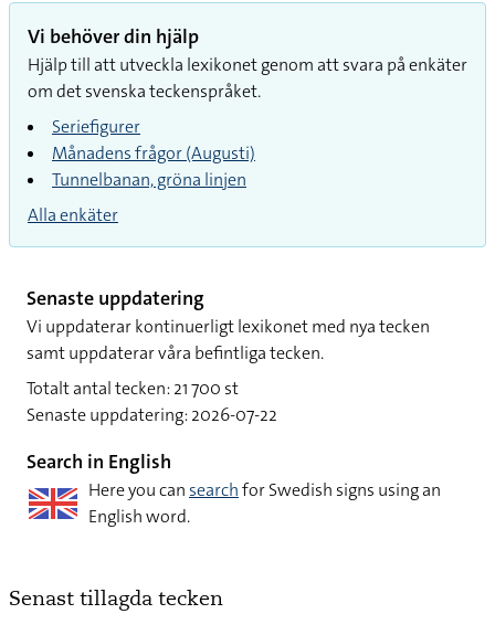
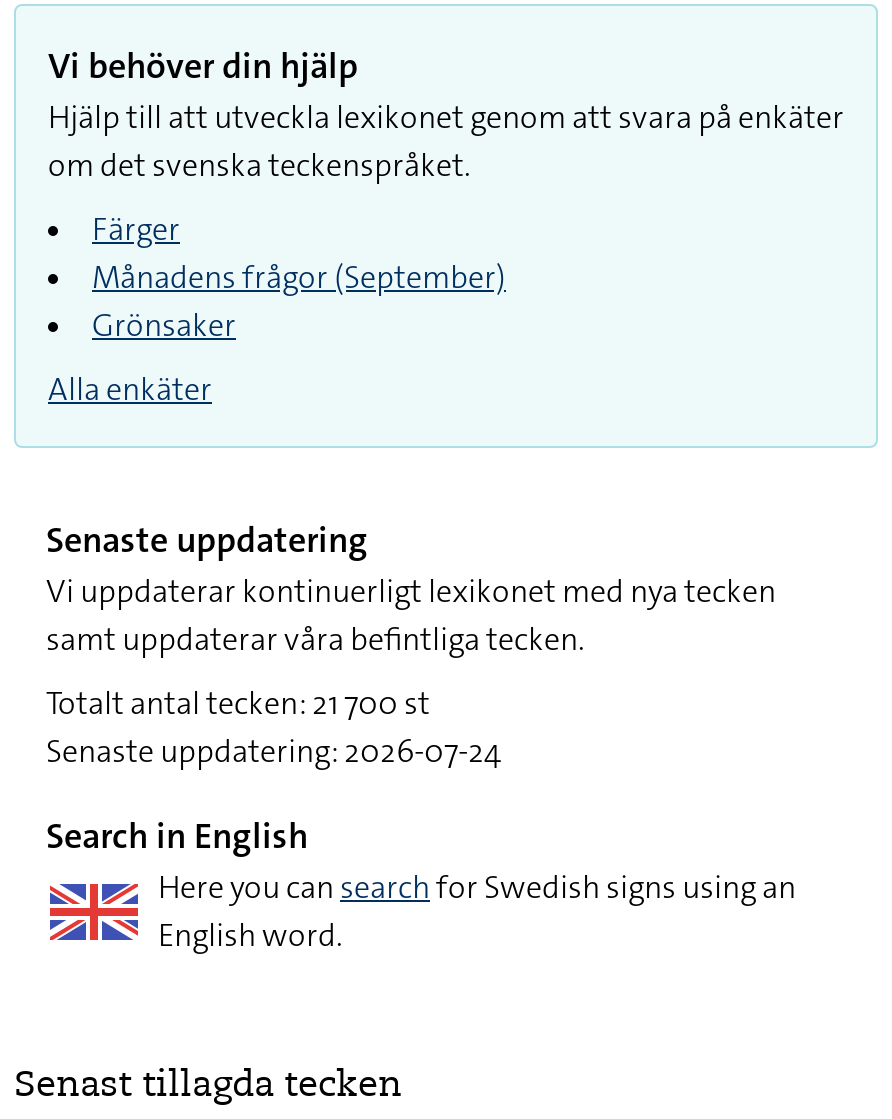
[52,115,255,191] Seriefigurer | Månadens frågor (Augusti) | Tunnelbanan, gröna linjen -> [92,208,506,346] Färger | Månadens frågor (September) | Grönsaker
[27,403,277,426] Senaste uppdatering: 2026-07-22 -> [46,730,502,772] Senaste uppdatering: 2026-07-24

